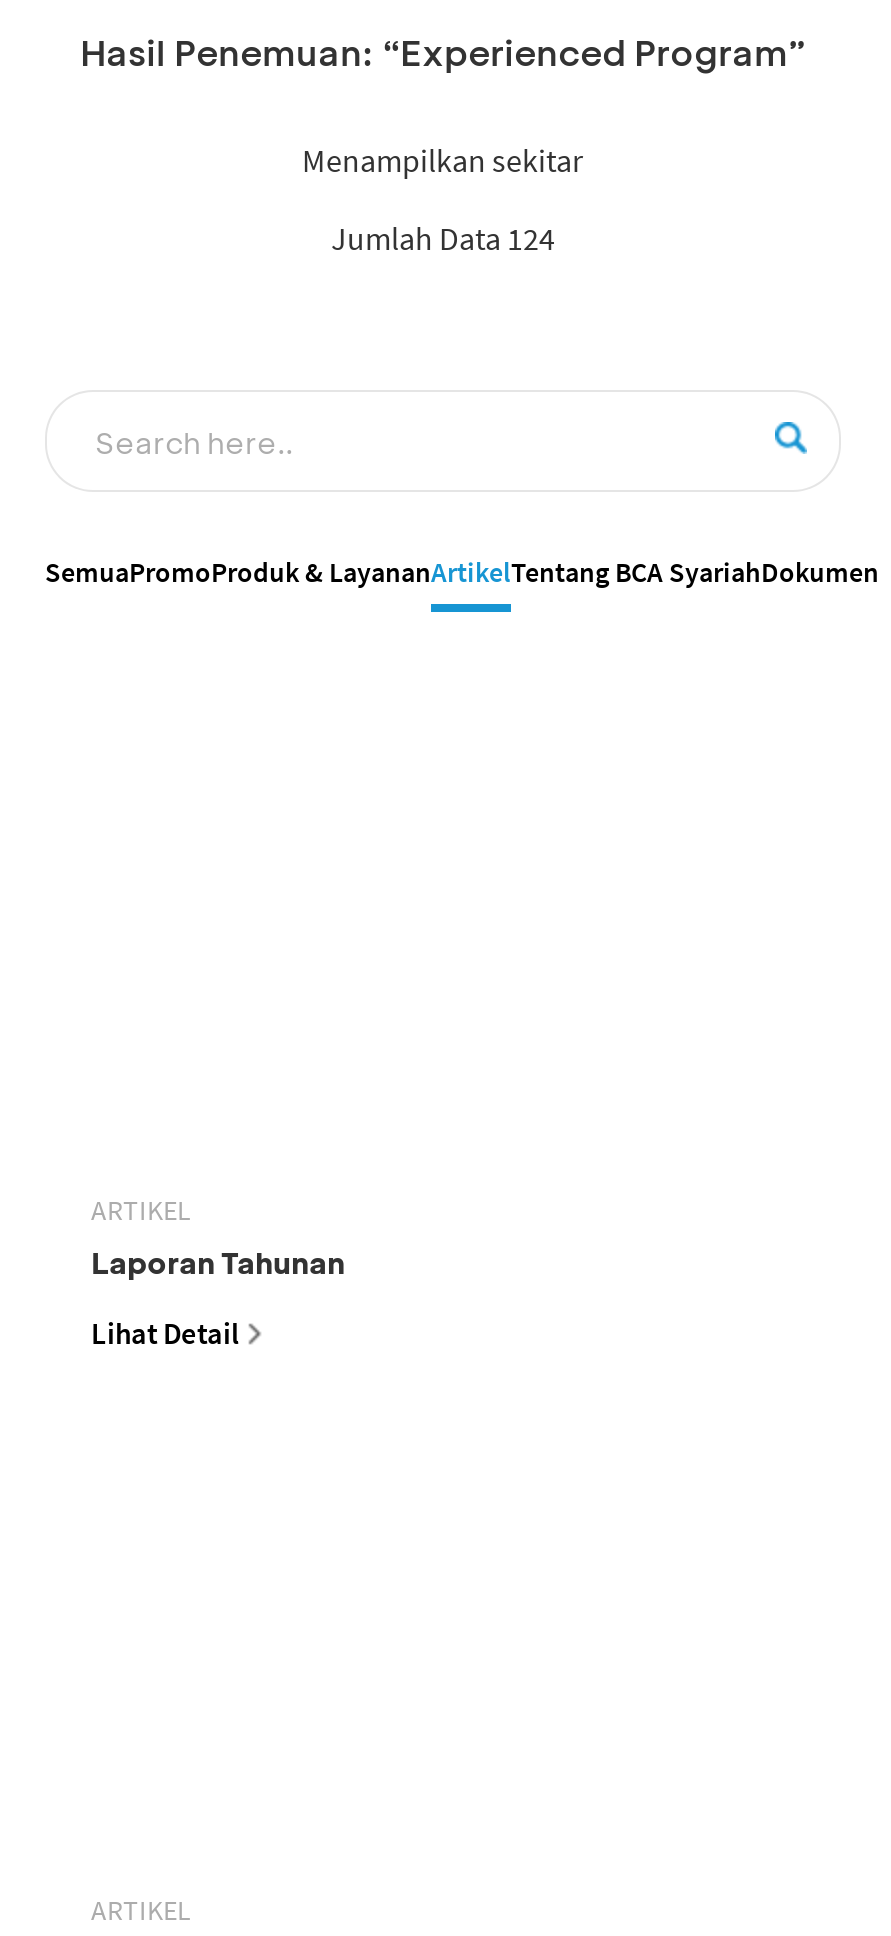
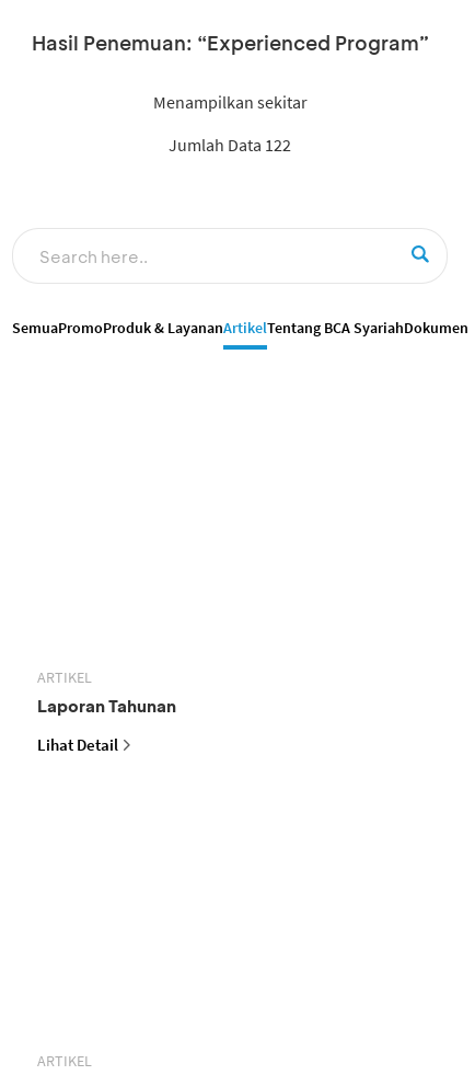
[331,218,555,258] Jumlah Data 124 -> [169,134,291,156] Jumlah Data 122

